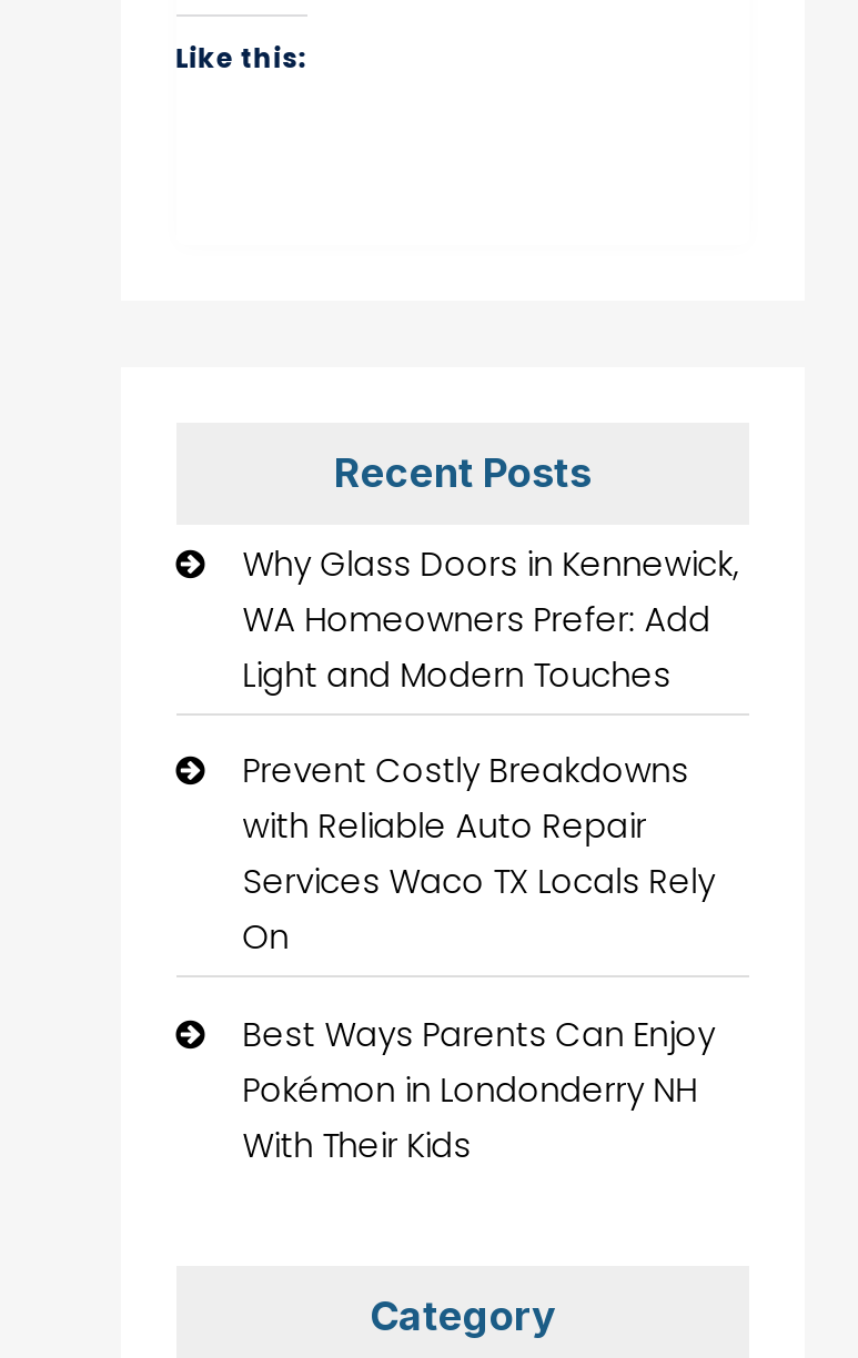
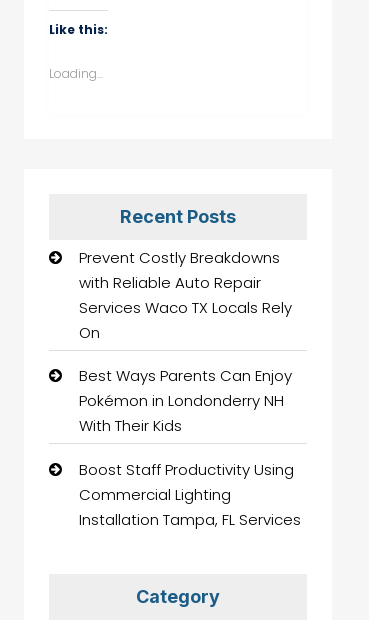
none -> [49,65,103,82] Loading...
[243,540,740,698] Why Glass Doors in Kennewick, | WA Homeowners Prefer: Add | Light and Modern Touches -> none
moved [243,748,715,1168] -> [79,247,292,436]: Prevent Costly Breakdowns | with Reliable Auto Repair | Services Waco TX Locals Rely | On | Best Ways Parents Can Enjoy | Pokémon in Londonderry NH | With Their Kids
none -> [79,459,301,530] Boost Staff Productivity Using | Commercial Lighting | Installation Tampa, FL Services

